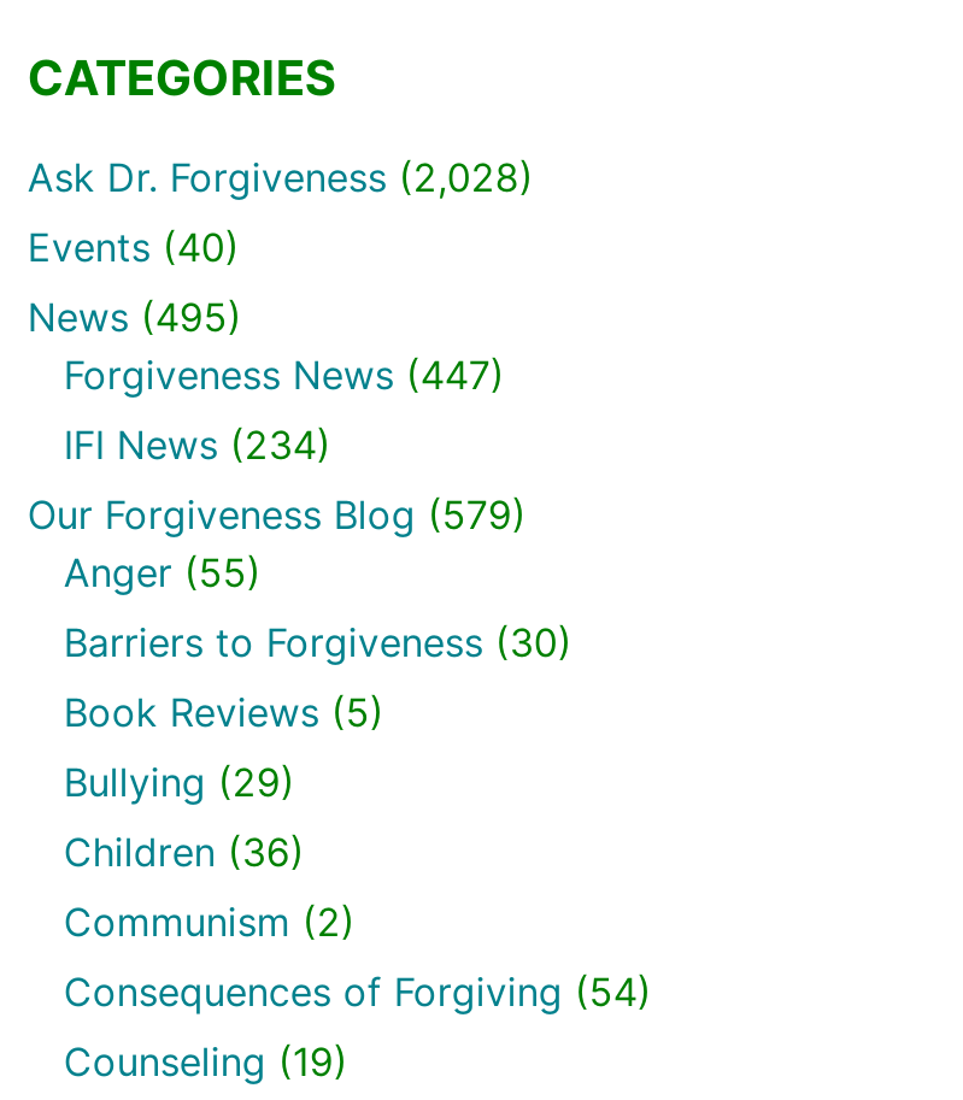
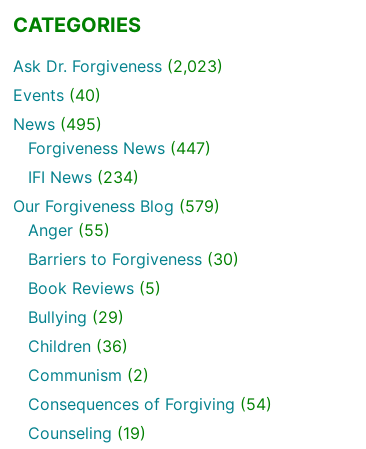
[27,153,534,202] Ask Dr. Forgiveness (2,028) -> [13,56,223,76] Ask Dr. Forgiveness (2,023)

